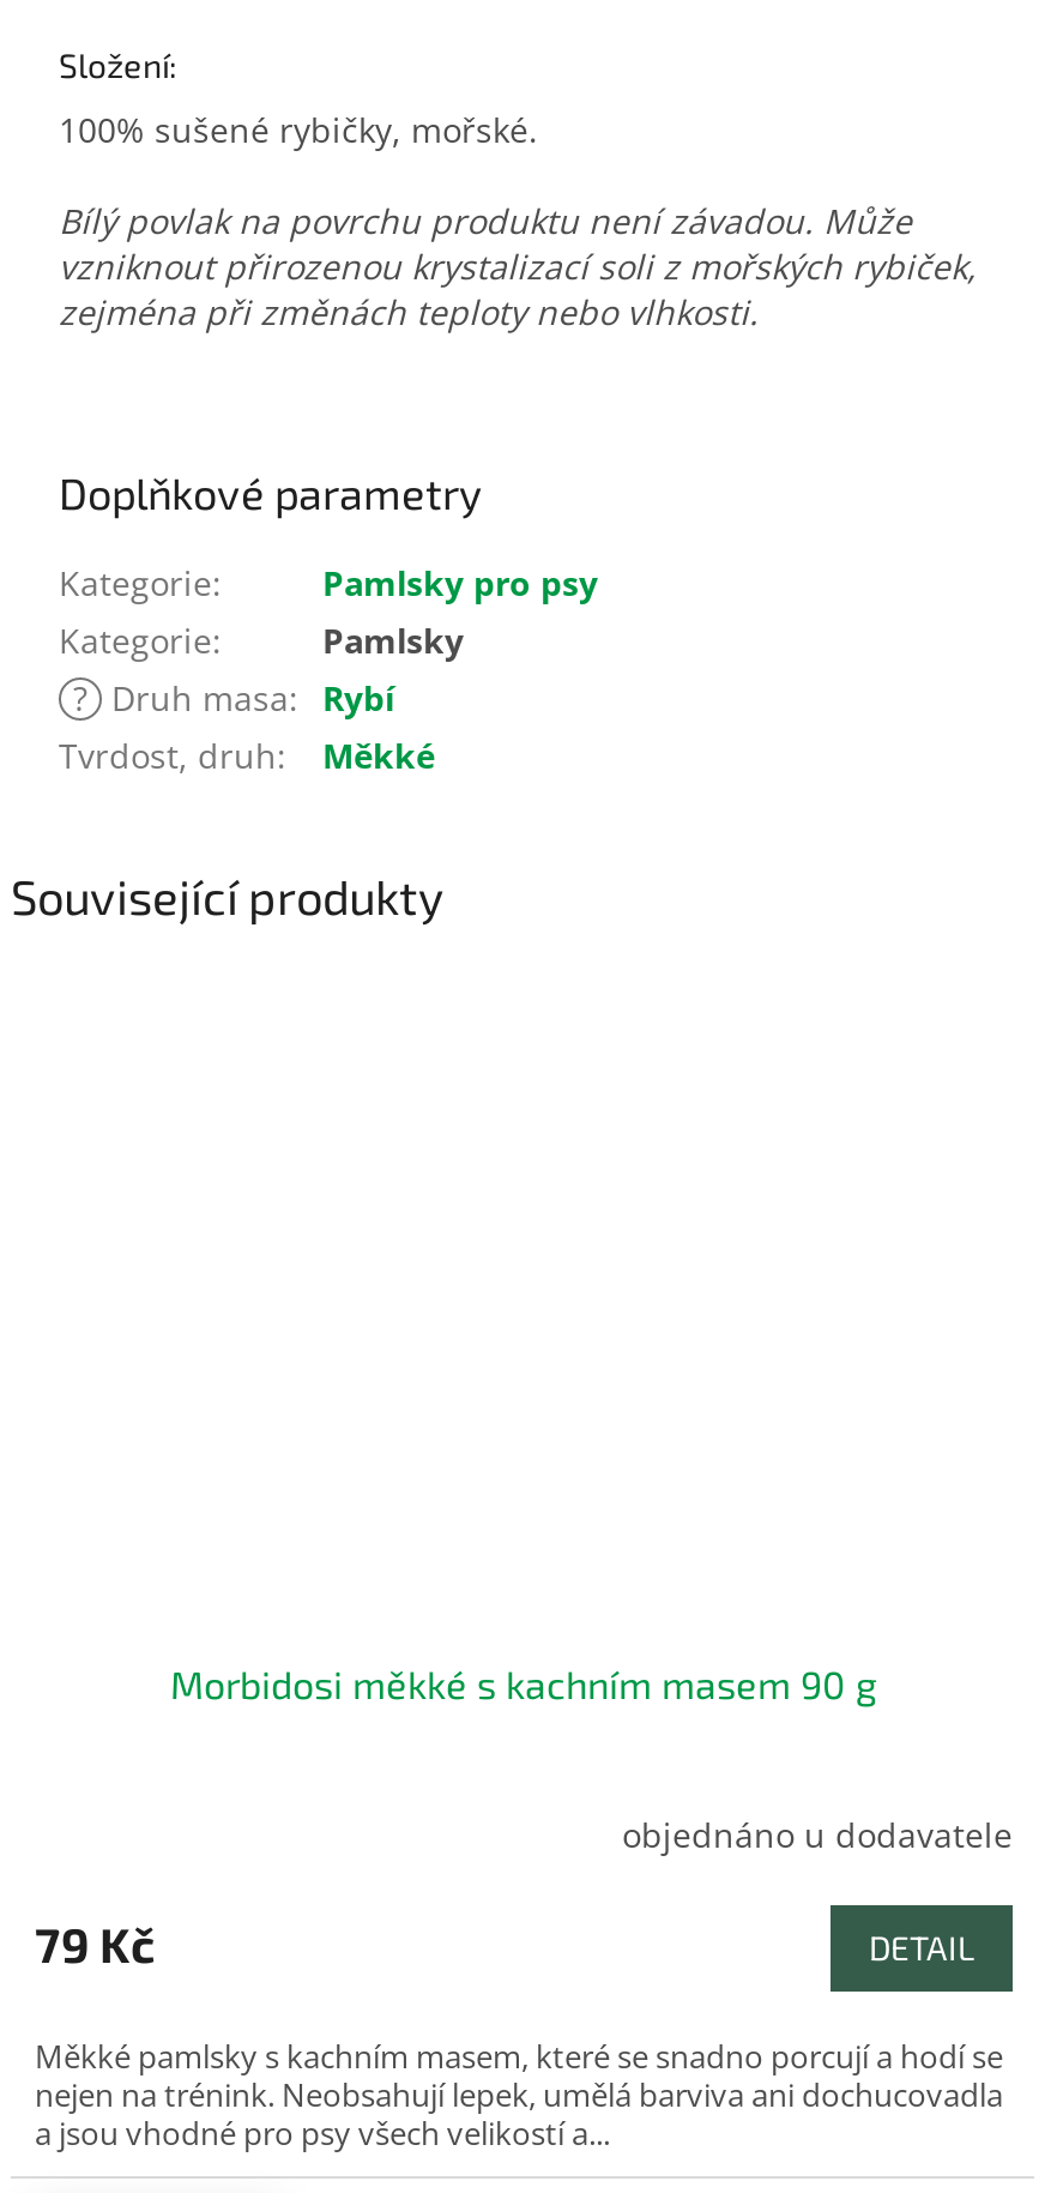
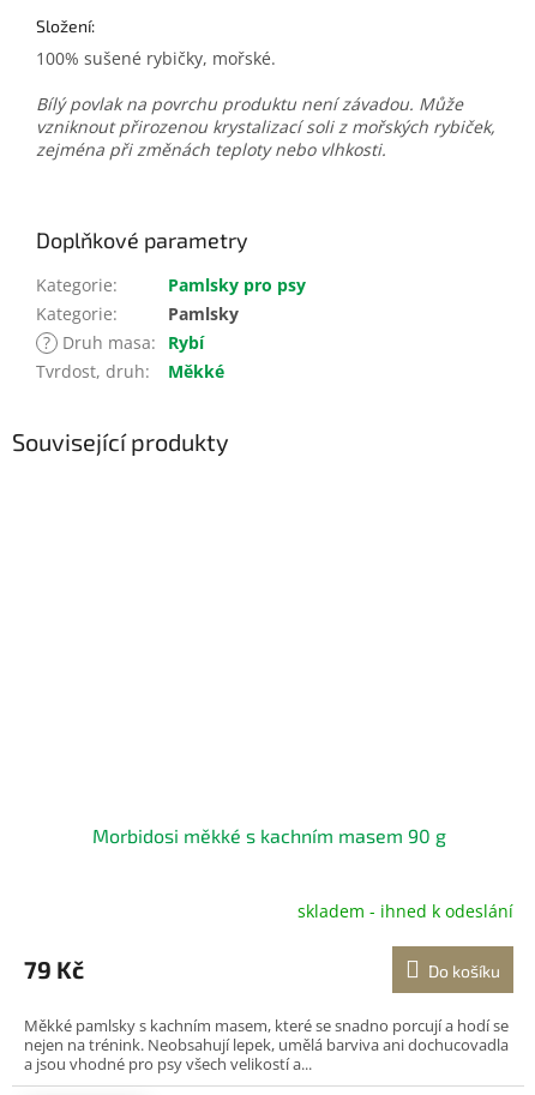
[622,1812,1013,1858] objednáno u dodavatele -> [297,900,513,923] skladem - ihned k odeslání
[869,1926,974,1967] DETAIL -> [428,960,500,981] Do košíku

